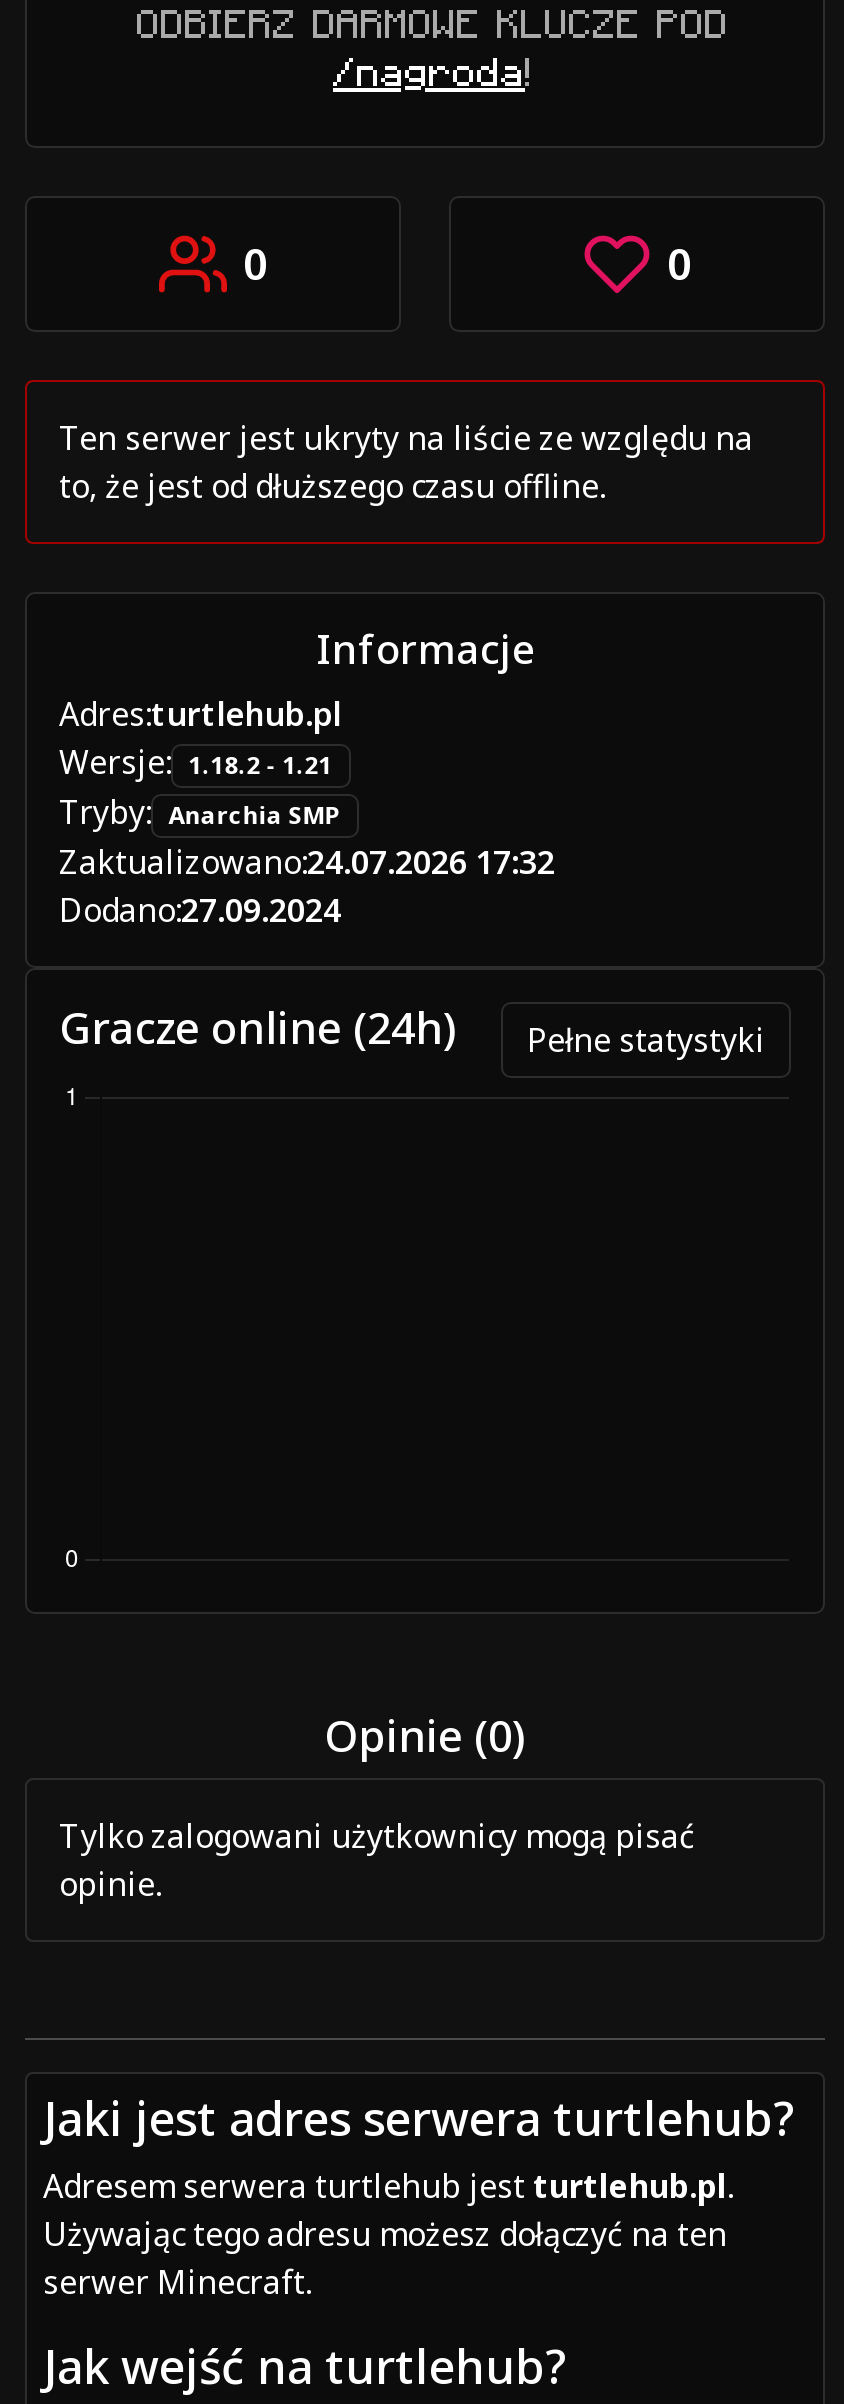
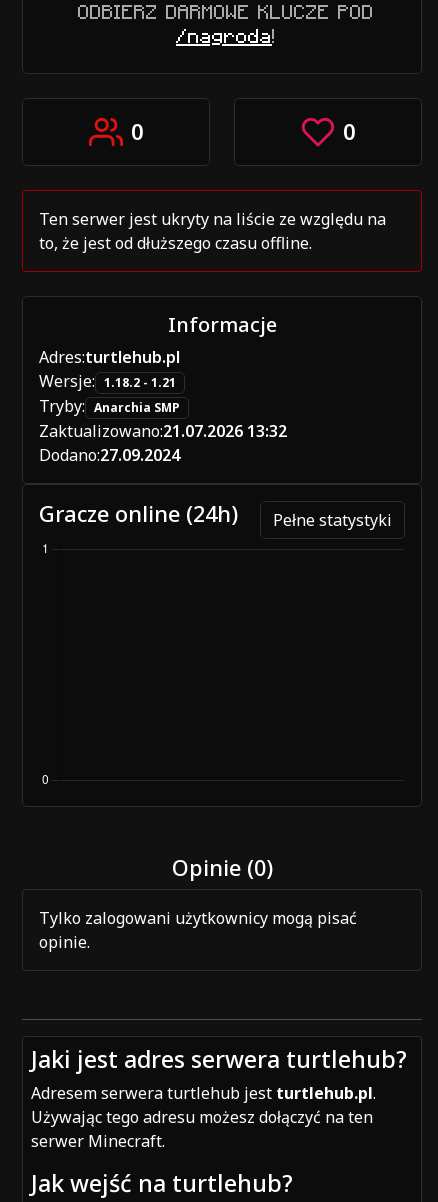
[59,841,555,885] Zaktualizowano:24.07.2026 17:32 -> [39,420,287,442] Zaktualizowano:21.07.2026 13:32

